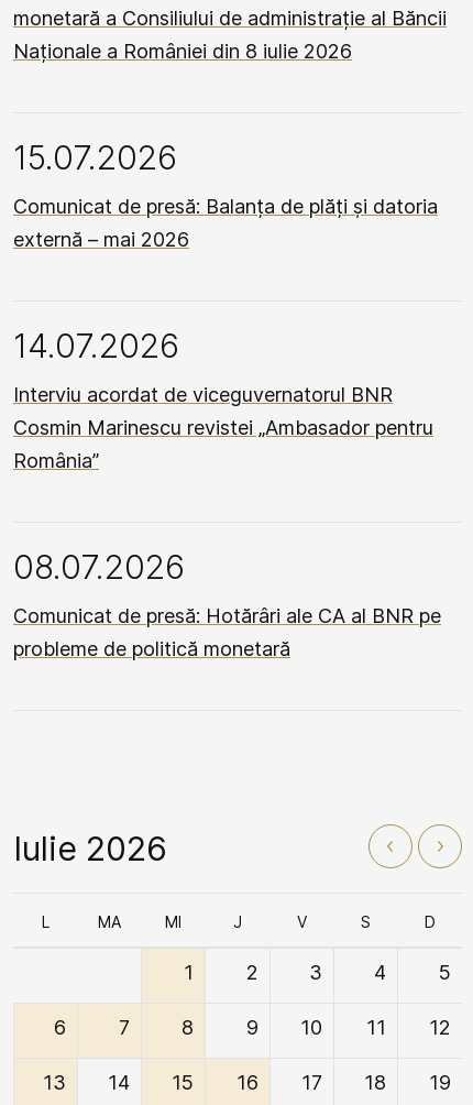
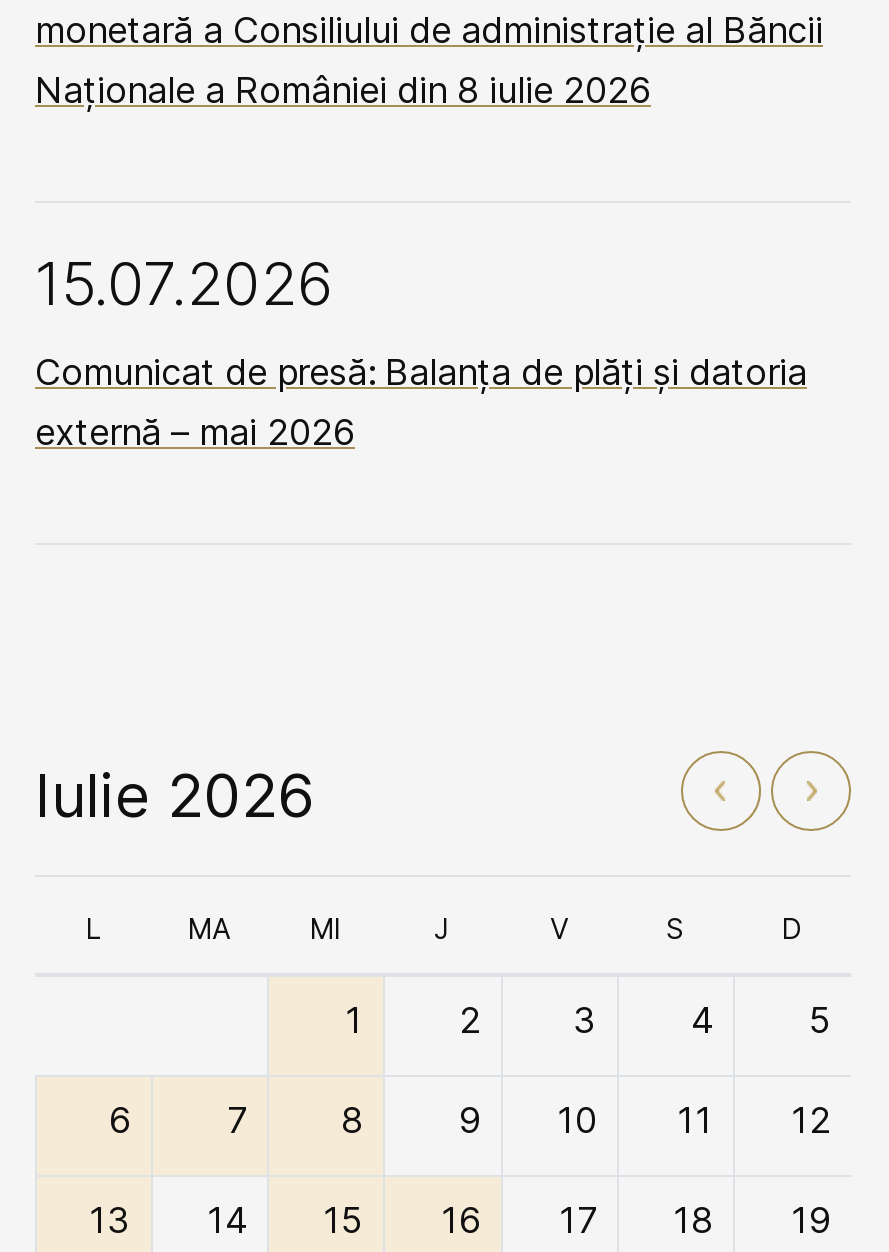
[13,326,441,660] 14.07.2026 | Interviu acordat de viceguvernatorul BNR | Cosmin Marinescu revistei „Ambasador pentru | România” | 08.07.2026 | Comunicat de presă: Hotărâri ale CA al BNR pe | probleme de politică monetară -> none

